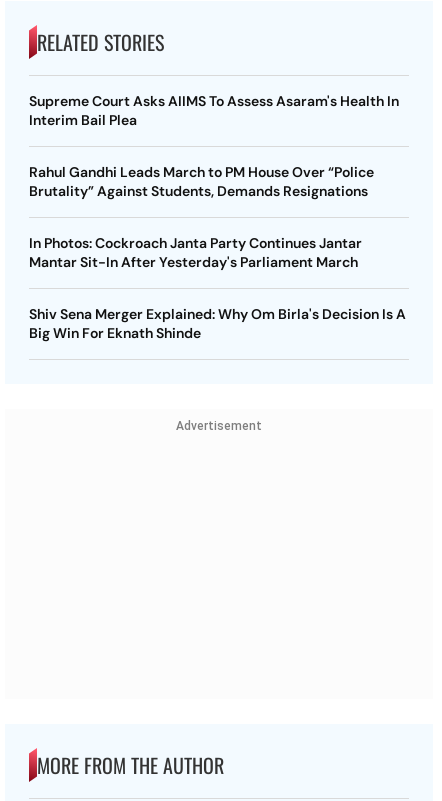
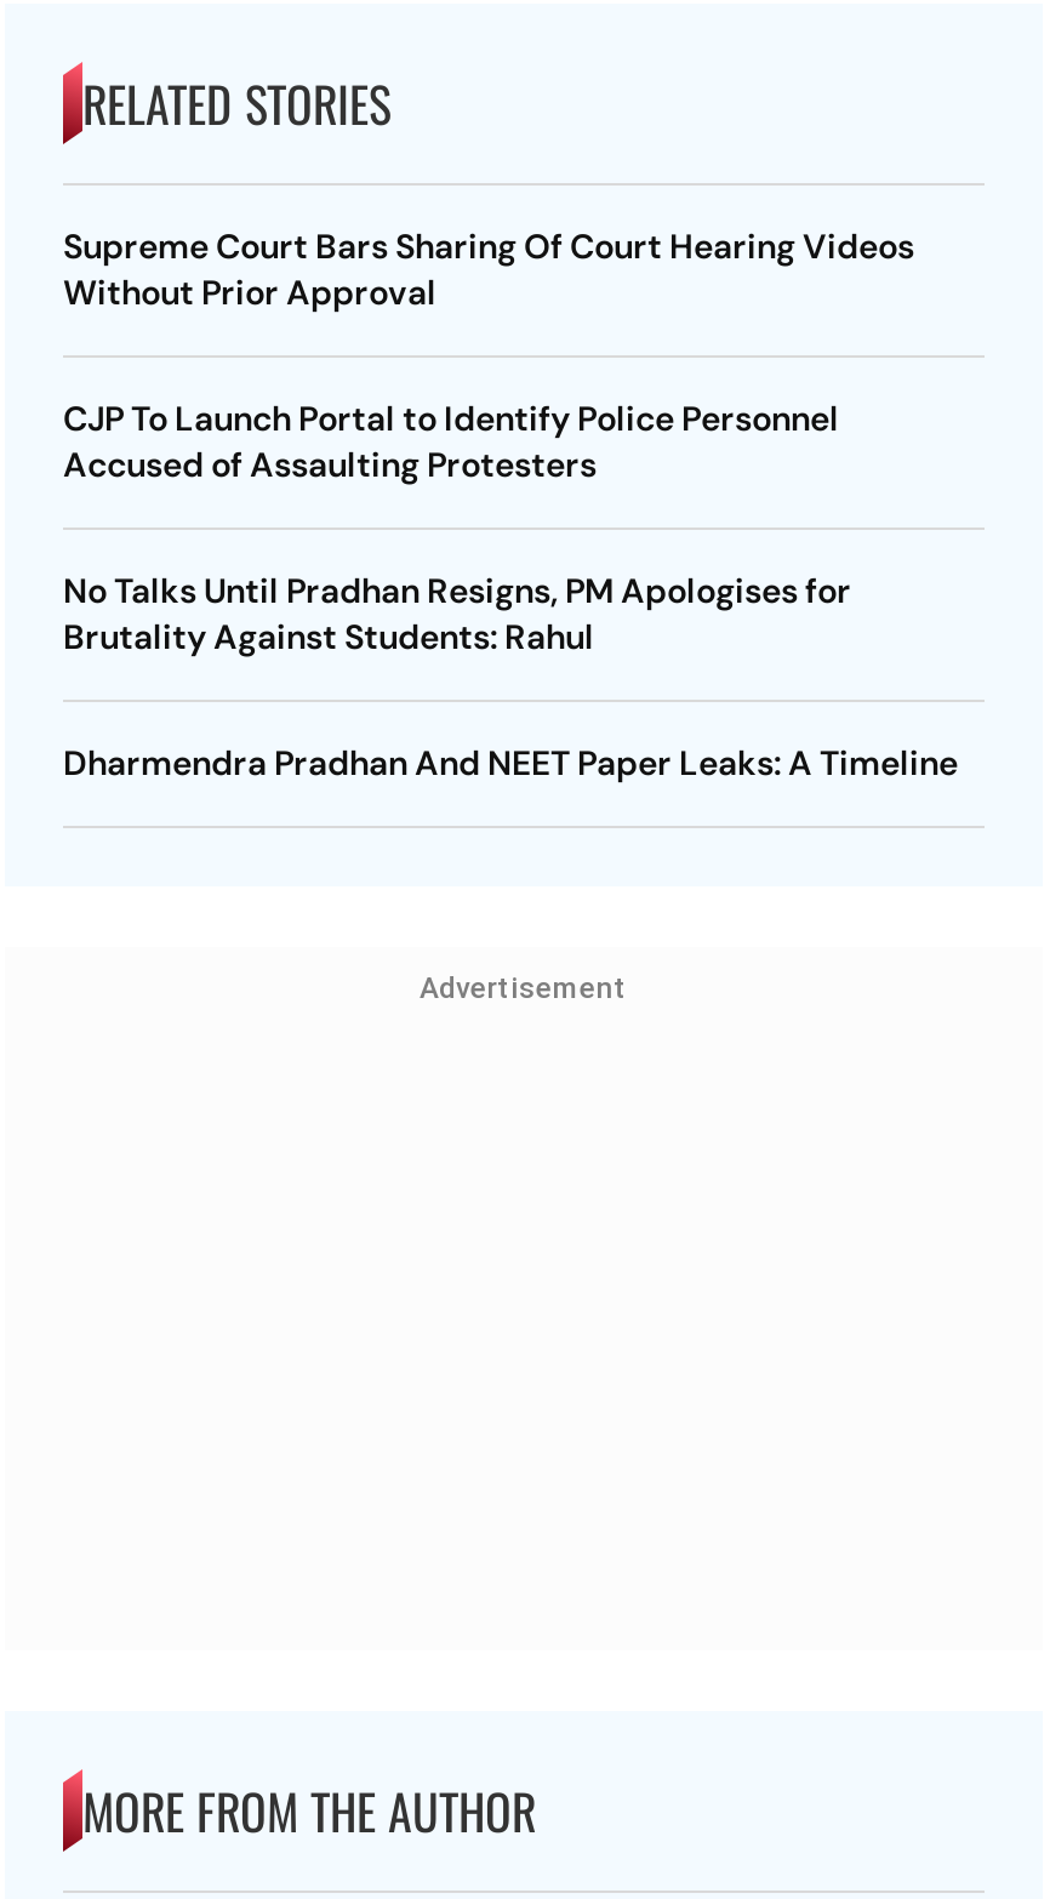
[29,92,399,129] Supreme Court Asks AIIMS To Assess Asaram's Health In | Interim Bail Plea -> [63,223,914,313] Supreme Court Bars Sharing Of Court Hearing Videos | Without Prior Approval
[29,163,374,200] Rahul Gandhi Leads March to PM House Over “Police | Brutality” Against Students, Demands Resignations -> [63,395,839,485] CJP To Launch Portal to Identify Police Personnel | Accused of Assaulting Protesters
[29,234,362,271] In Photos: Cockroach Janta Party Continues Jantar | Mantar Sit-In After Yesterday's Parliament March -> [63,567,851,657] No Talks Until Pradhan Resigns, PM Apologises for | Brutality Against Students: Rahul
[29,305,406,342] Shiv Sena Merger Explained: Why Om Birla's Decision Is A | Big Win For Eknath Shinde -> [63,739,958,783] Dharmendra Pradhan And NEET Paper Leaks: A Timeline

